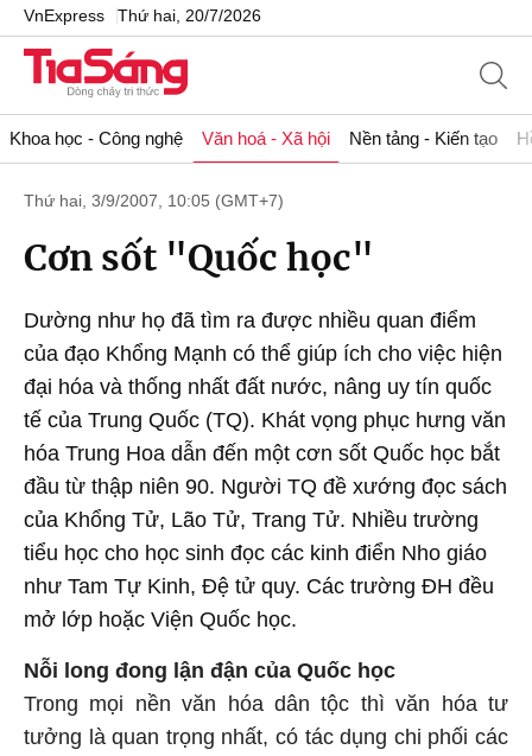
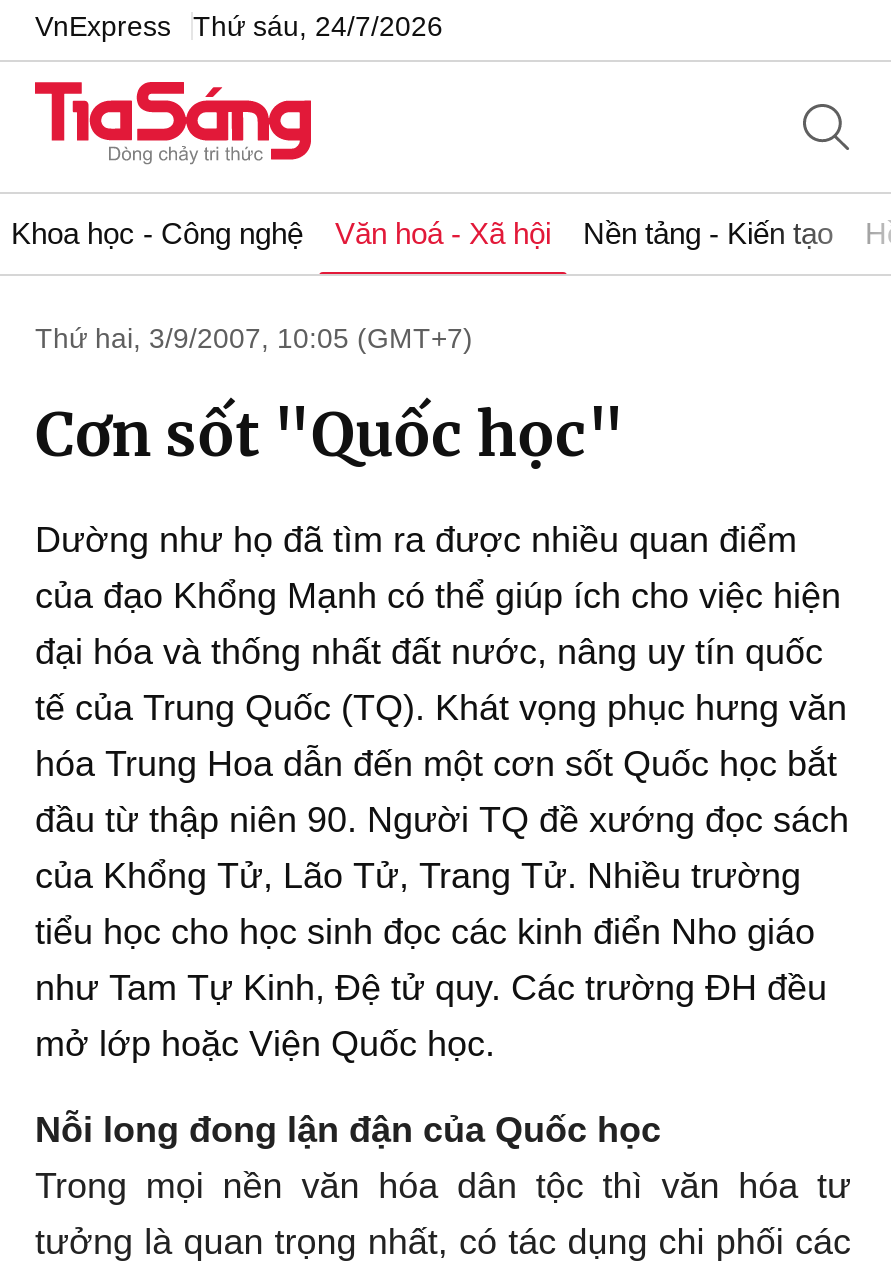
[24,5,261,24] VnExpress Thứ hai, 20/7/2026 -> [35,9,443,41] VnExpress Thứ sáu, 24/7/2026

